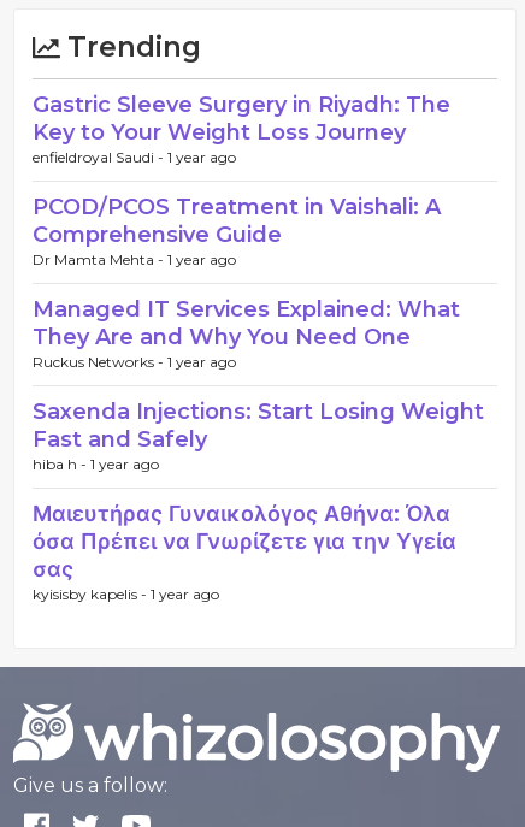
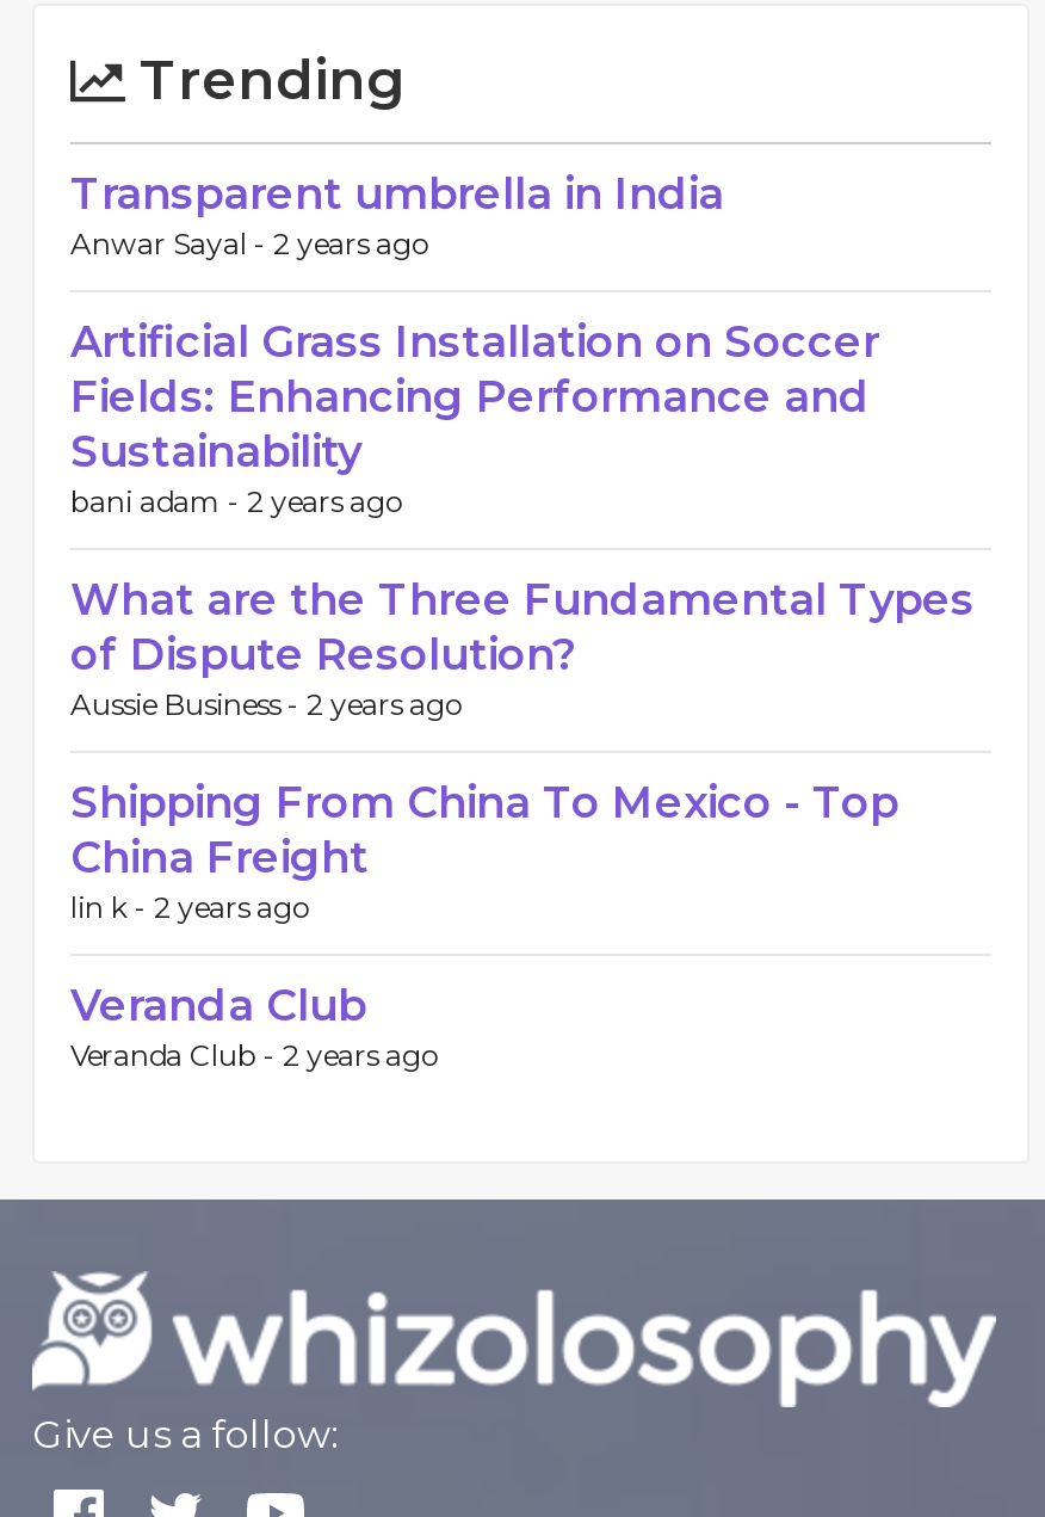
[33,91,450,166] Gastric Sleeve Surgery in Riyadh: The | Key to Your Weight Loss Journey | enfieldroyal Saudi - 1 year ago -> [70,168,724,261] Transparent umbrella in India | Anwar Sayal - 2 years ago
[33,194,441,268] PCOD/PCOS Treatment in Vaishali: A | Comprehensive Guide | Dr Mamta Mehta - 1 year ago -> [70,316,879,519] Artificial Grass Installation on Soccer | Fields: Enhancing Performance and | Sustainability | bani adam - 2 years ago
[33,296,460,371] Managed IT Services Explained: What | They Are and Why You Need One | Ruckus Networks - 1 year ago -> [70,574,975,722] What are the Three Fundamental Types | of Dispute Resolution? | Aussie Business - 2 years ago
[33,398,484,473] Saxenda Injections: Start Losing Weight | Fast and Safely | hiba h - 1 year ago -> [70,777,898,925] Shipping From China To Mexico - Top | China Freight | lin k - 2 years ago
[33,501,456,603] Μαιευτήρας Γυναικολόγος Αθήνα: Όλα | όσα Πρέπει να Γνωρίζετε για την Υγεία | σας | kyisisby kapelis - 1 year ago -> [70,979,438,1073] Veranda Club | Veranda Club - 2 years ago

